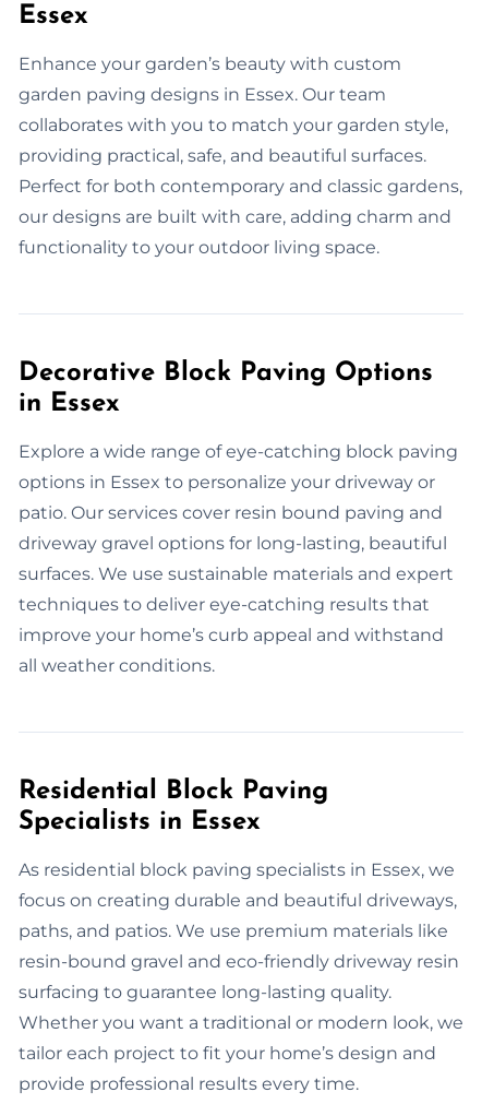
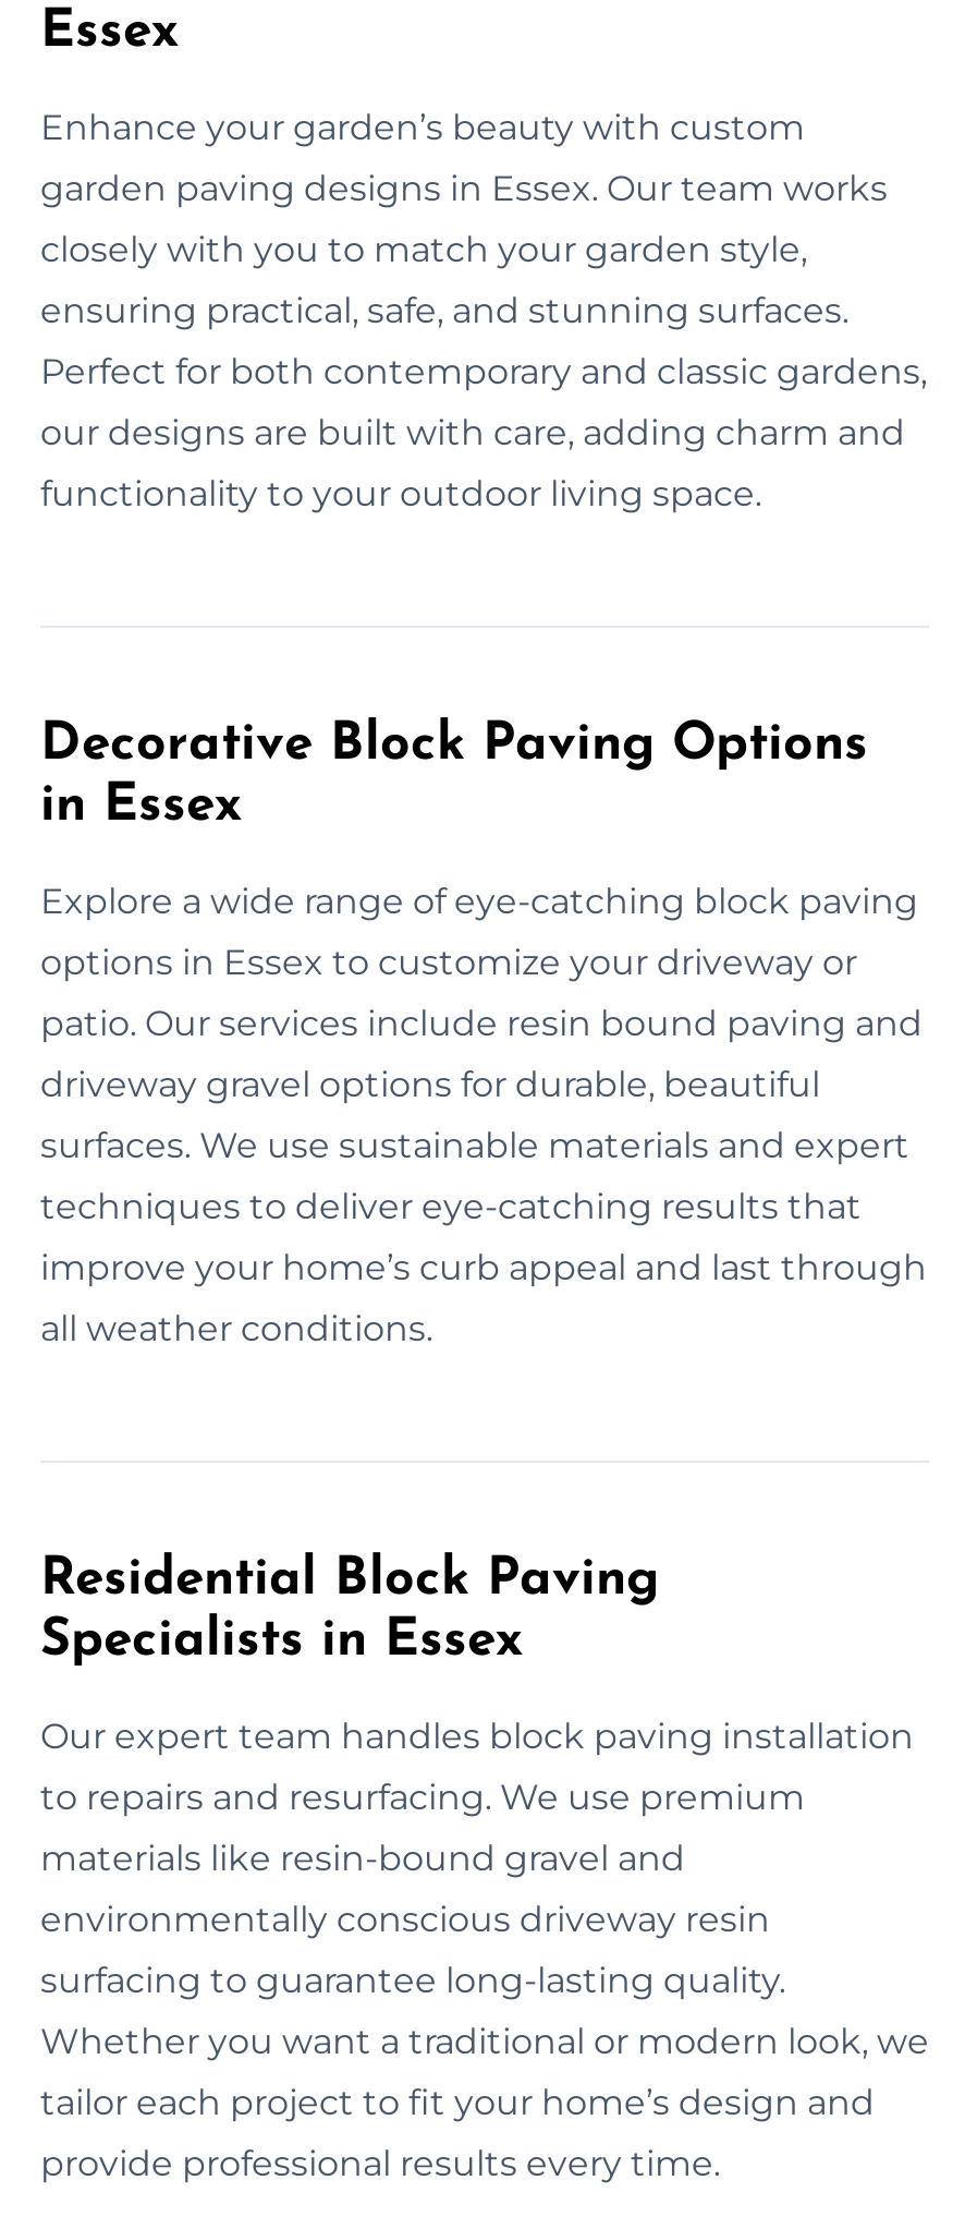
[19,84,386,105] garden paving designs in Essex. Our team -> [40,167,888,209] garden paving designs in Essex. Our team works
[19,114,448,135] collaborates with you to match your garden style, -> [40,228,807,270] closely with you to match your garden style,
[19,145,426,166] providing practical, safe, and beautiful surfaces. -> [40,289,848,331] ensuring practical, safe, and stunning surfaces.
[19,471,435,492] options in Essex to personalize your driveway or -> [40,941,857,983] options in Essex to customize your driveway or
[19,502,443,523] patio. Our services cover resin bound paving and -> [40,1002,923,1044] patio. Our services include resin bound paving and
[19,533,447,553] driveway gravel options for long-lasting, beautiful -> [40,1063,820,1105] driveway gravel options for durable, beautiful
[19,624,444,645] improve your home’s curb appeal and withstand -> [40,1246,927,1288] improve your home’s curb appeal and last through
[19,859,455,880] As residential block paving specialists in Essex, we -> [40,1715,914,1756] Our expert team handles block paving installation
[19,890,457,910] focus on creating durable and beautiful driveways, -> [40,1776,805,1817] to repairs and resurfacing. We use premium
[19,920,448,941] paths, and patios. We use premium materials like -> [40,1837,685,1878] materials like resin-bound gravel and
[19,951,459,972] resin-bound gravel and eco-friendly driveway resin -> [40,1898,770,1940] environmentally conscious driveway resin

